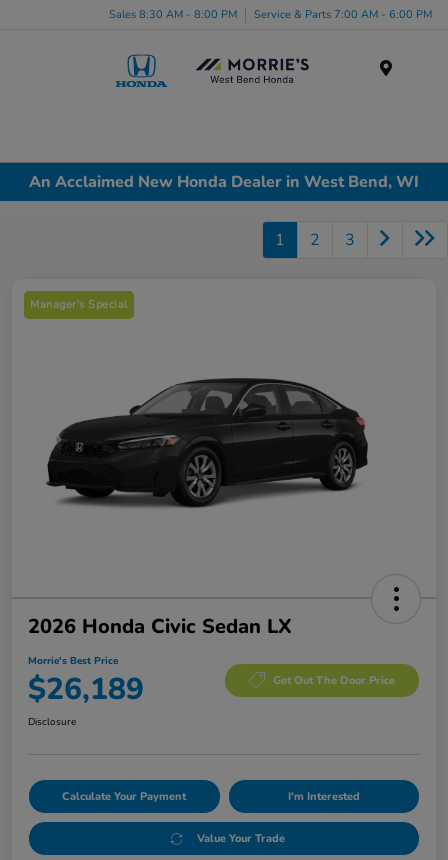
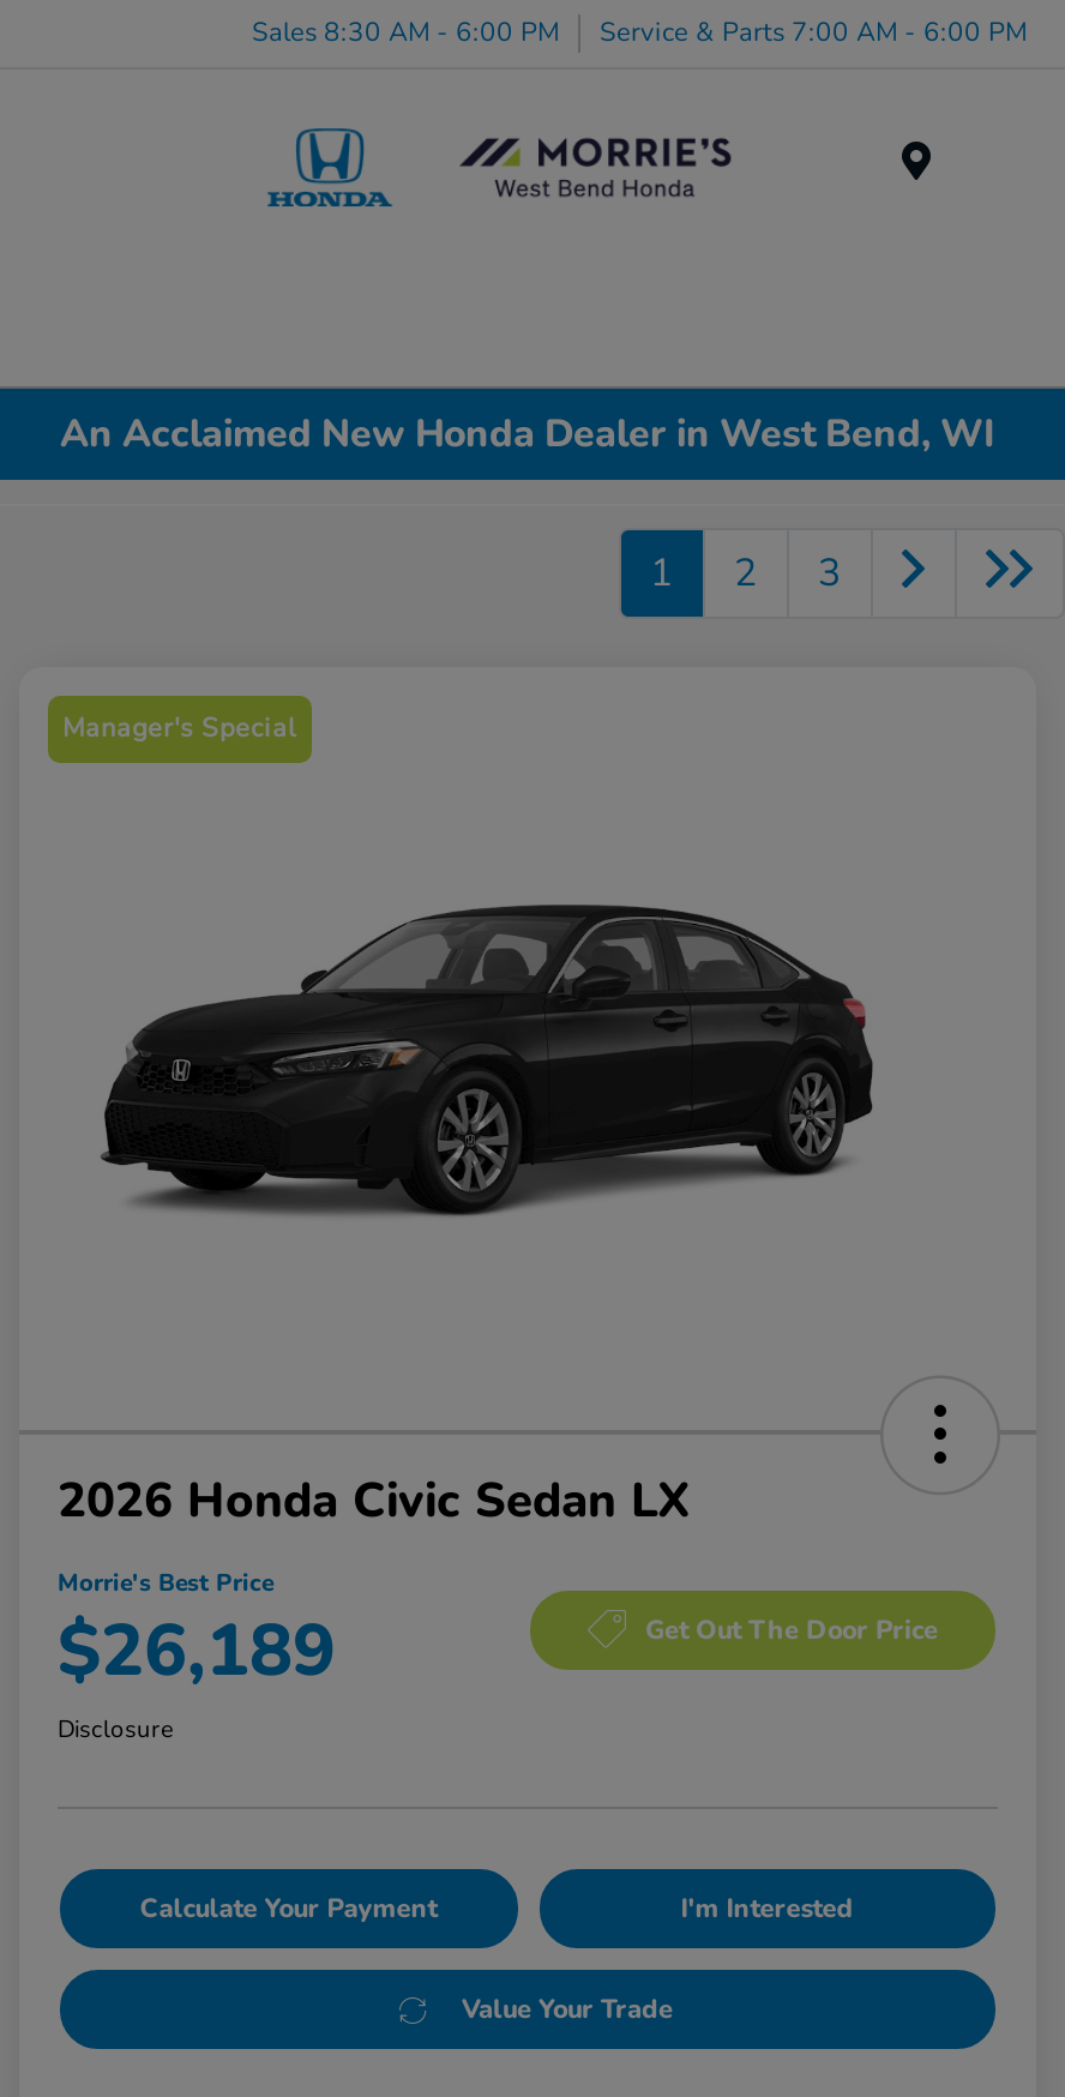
[109,6,432,21] Sales 8:30 AM - 8:00 PM Service & Parts 7:00 AM - 6:00 PM -> [252,13,1027,49] Sales 8:30 AM - 6:00 PM Service & Parts 7:00 AM - 6:00 PM

